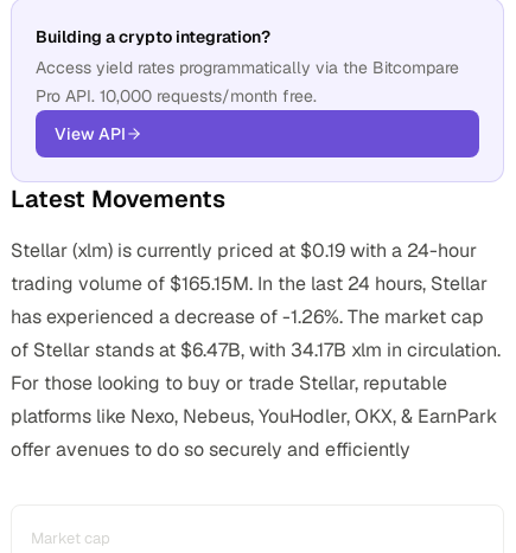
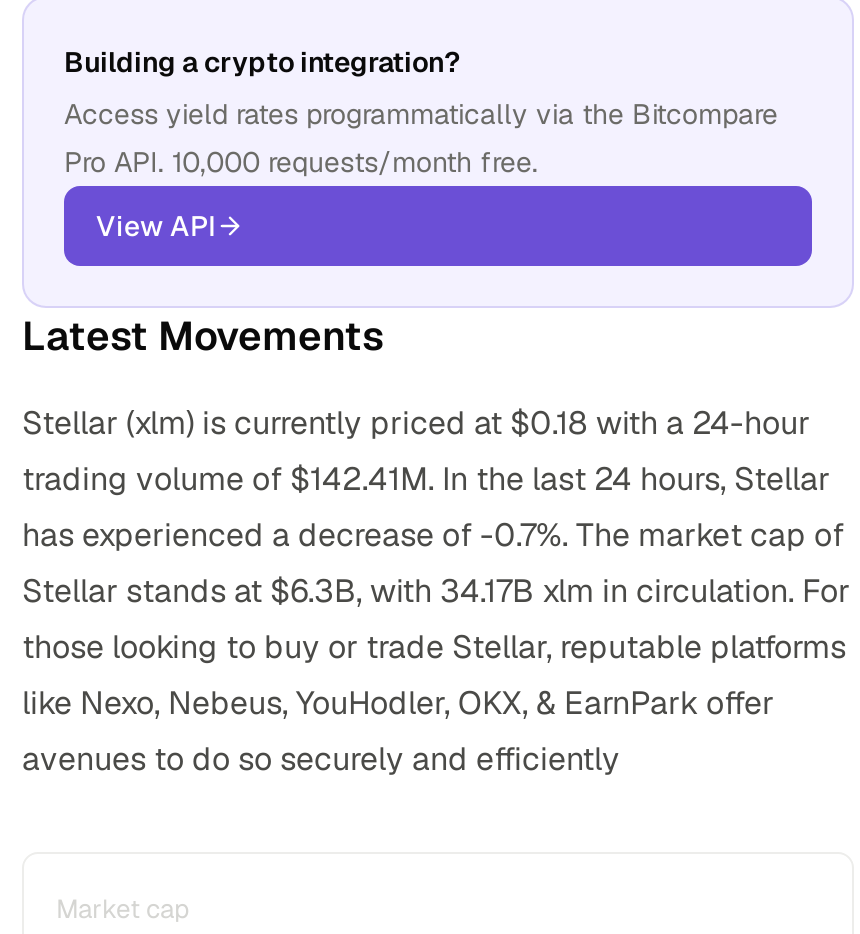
[11,238,501,462] Stellar (xlm) is currently priced at $0.19 with a 24-hour | trading volume of $165.15M. In the last 24 hours, Stellar | has experienced a decrease of -1.26%. The market cap | of Stellar stands at $6.47B, with 34.17B xlm in circulation. | For those looking to buy or trade Stellar, reputable | platforms like Nexo, Nebeus, YouHodler, OKX, & EarnPark | offer avenues to do so securely and efficiently -> [22,402,850,780] Stellar (xlm) is currently priced at $0.18 with a 24-hour | trading volume of $142.41M. In the last 24 hours, Stellar | has experienced a decrease of -0.7%. The market cap of | Stellar stands at $6.3B, with 34.17B xlm in circulation. For | those looking to buy or trade Stellar, reputable platforms | like Nexo, Nebeus, YouHodler, OKX, & EarnPark offer | avenues to do so securely and efficiently

